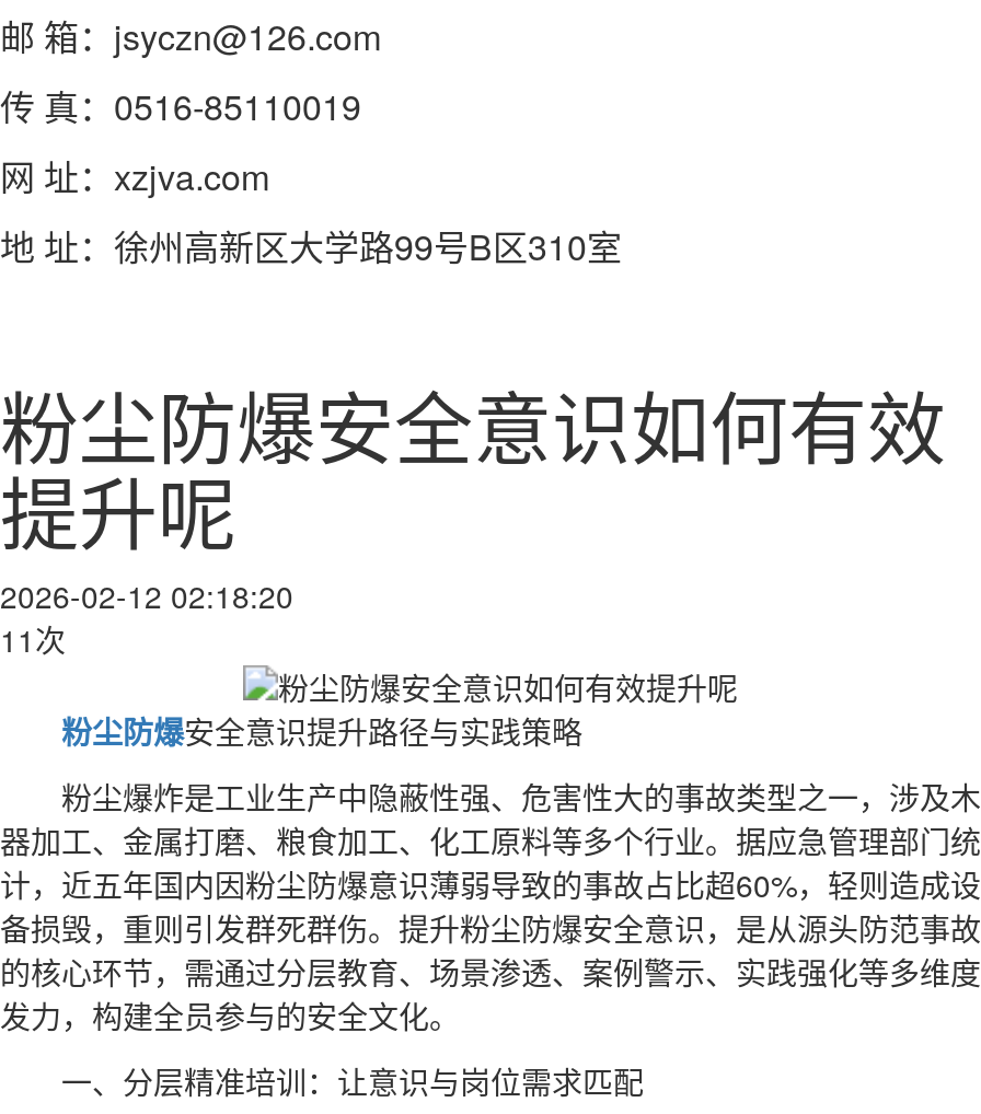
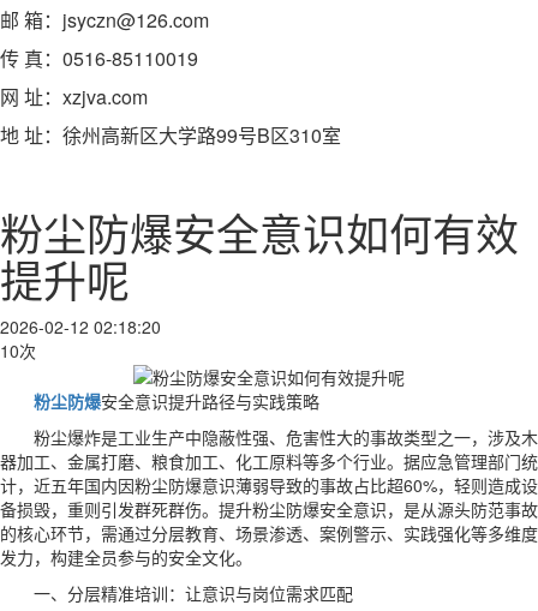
[0,617,66,660] 11次 -> [0,338,36,362] 10次

